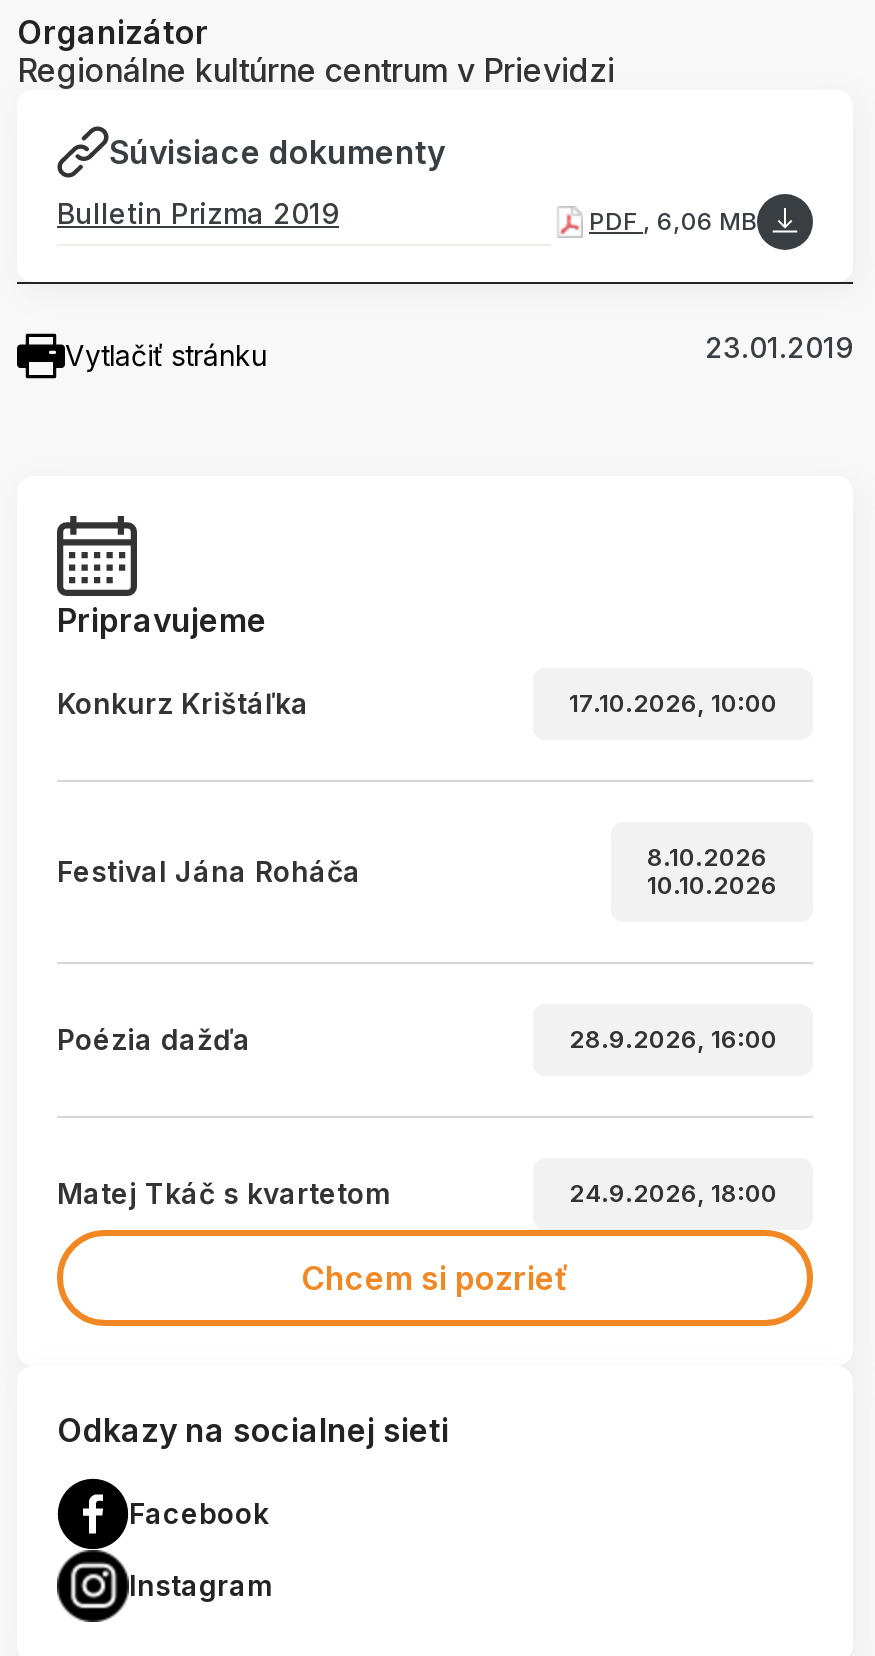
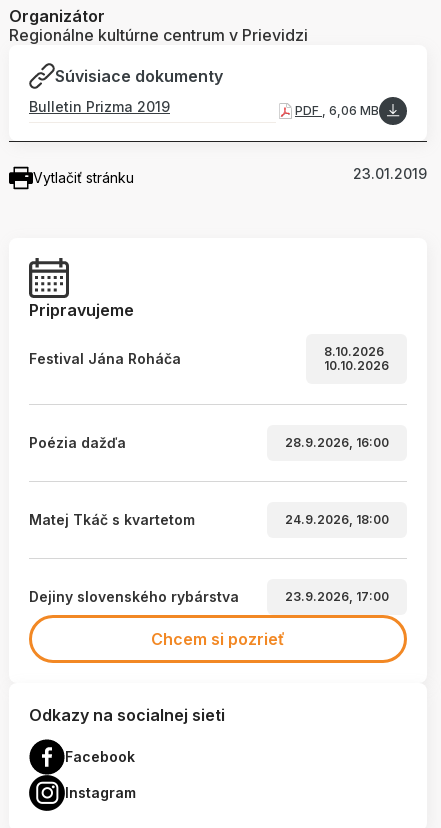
[57,685,777,719] Konkurz Krištáľka | 17.10.2026, 10:00 -> none
moved [57,841,777,1209] -> [29,344,389,528]: Festival Jána Roháča | 8.10.2026 | 10.10.2026 | Poézia dažďa | 28.9.2026, 16:00 | Matej Tkáč s kvartetom | 24.9.2026, 18:00
none -> [29,588,389,605] Dejiny slovenského rybárstva | 23.9.2026, 17:00

